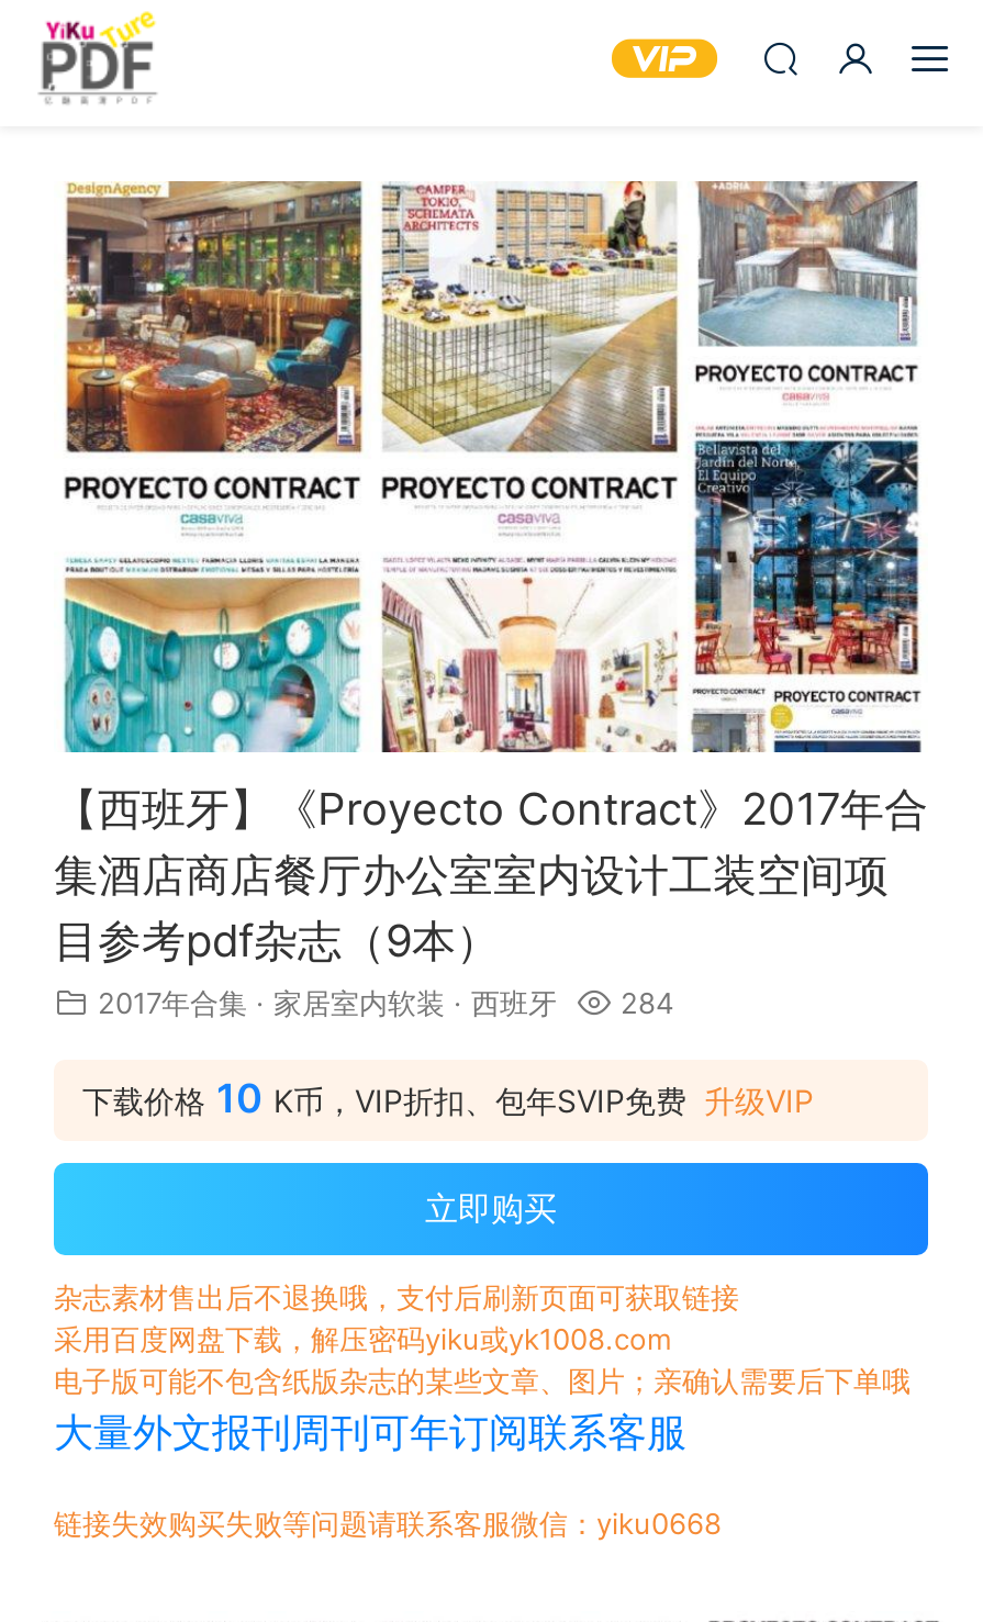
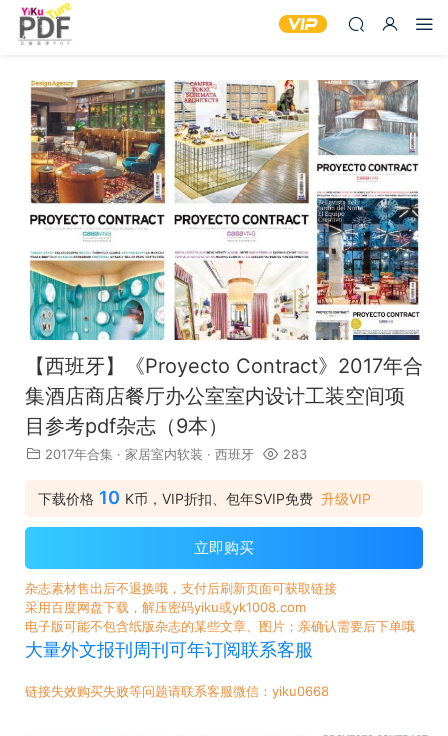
[98,985,673,1020] 2017年合集·家居室内软装·西班牙 284 -> [45,446,307,462] 2017年合集·家居室内软装·西班牙 283

